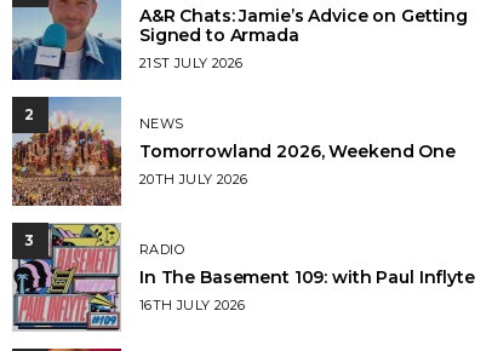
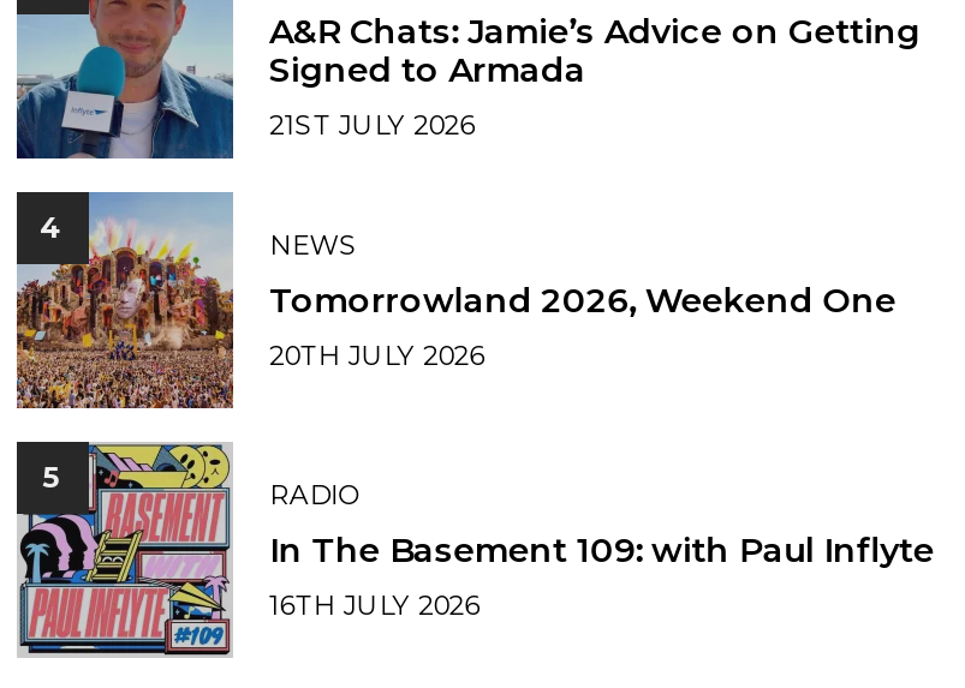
[24,105,36,123] 2 -> [40,208,66,244] 4
[24,231,36,249] 3 -> [42,458,64,494] 5

